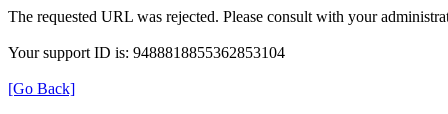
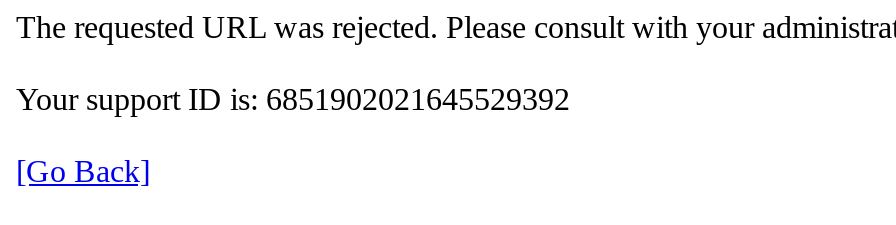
[8,44,285,61] Your support ID is: 9488818855362853104 -> [16,82,570,116] Your support ID is: 6851902021645529392

